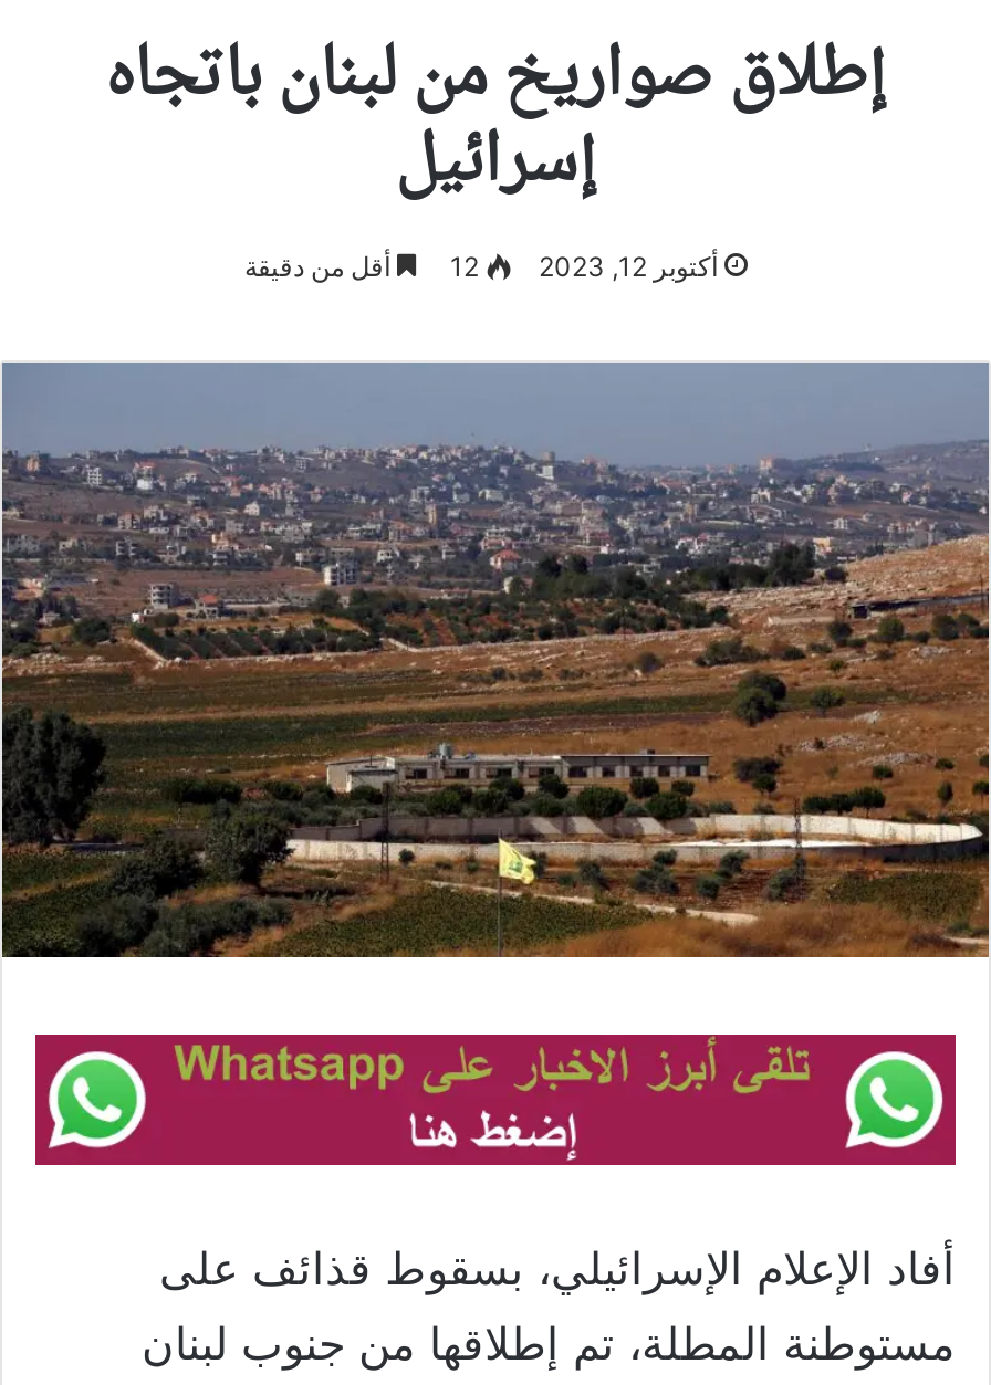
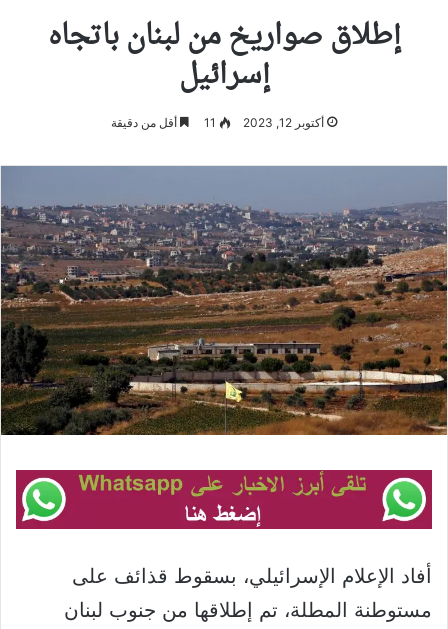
[450,250,479,283] 12 -> [204,115,216,130] 11

